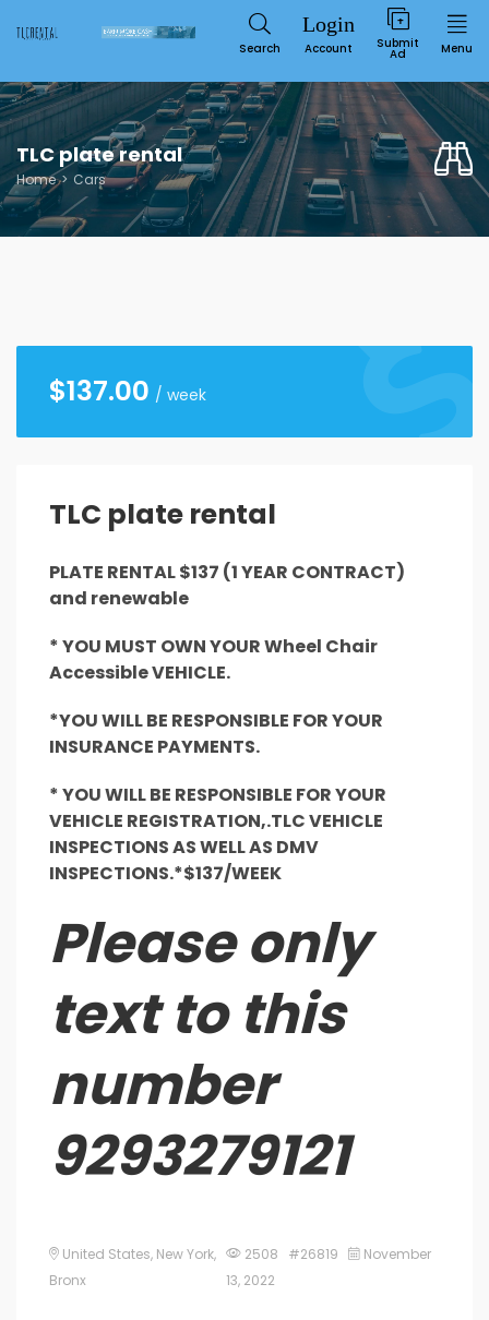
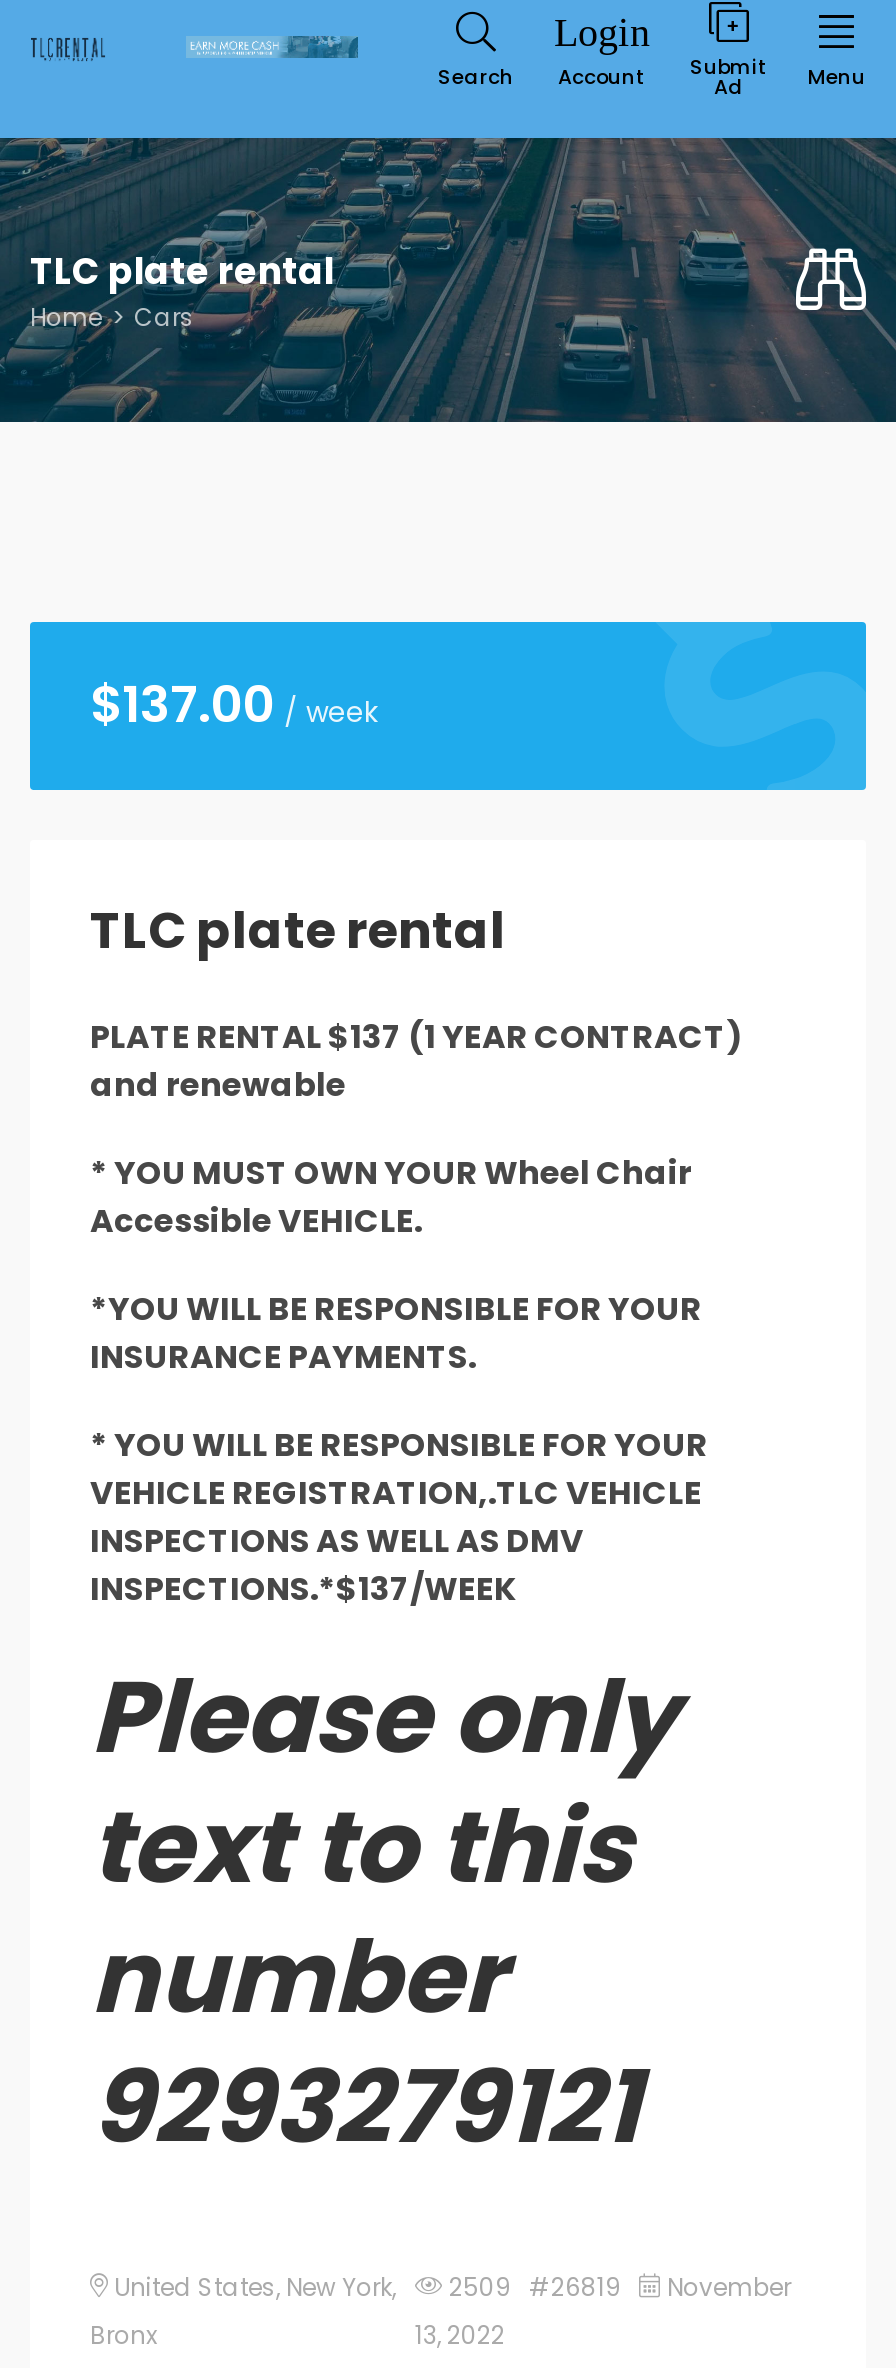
[62,1245,432,1263] United States, New York 2508 #26819 November -> [114,2270,791,2304] United States, New York 2509 #26819 November

